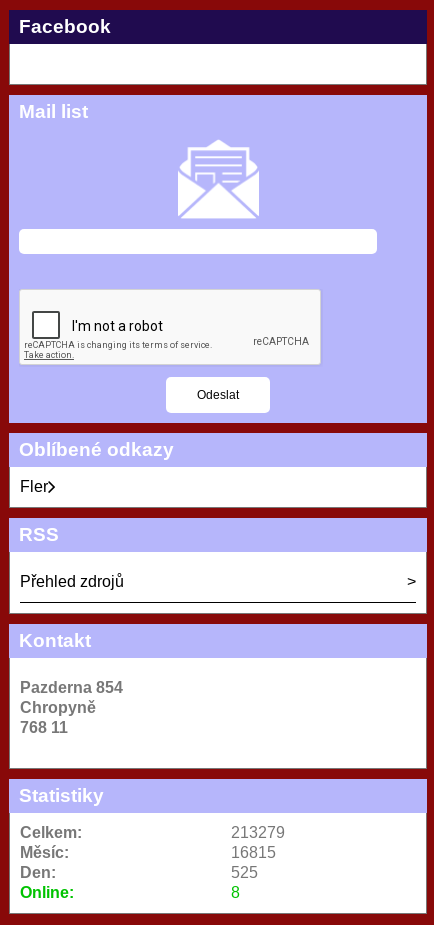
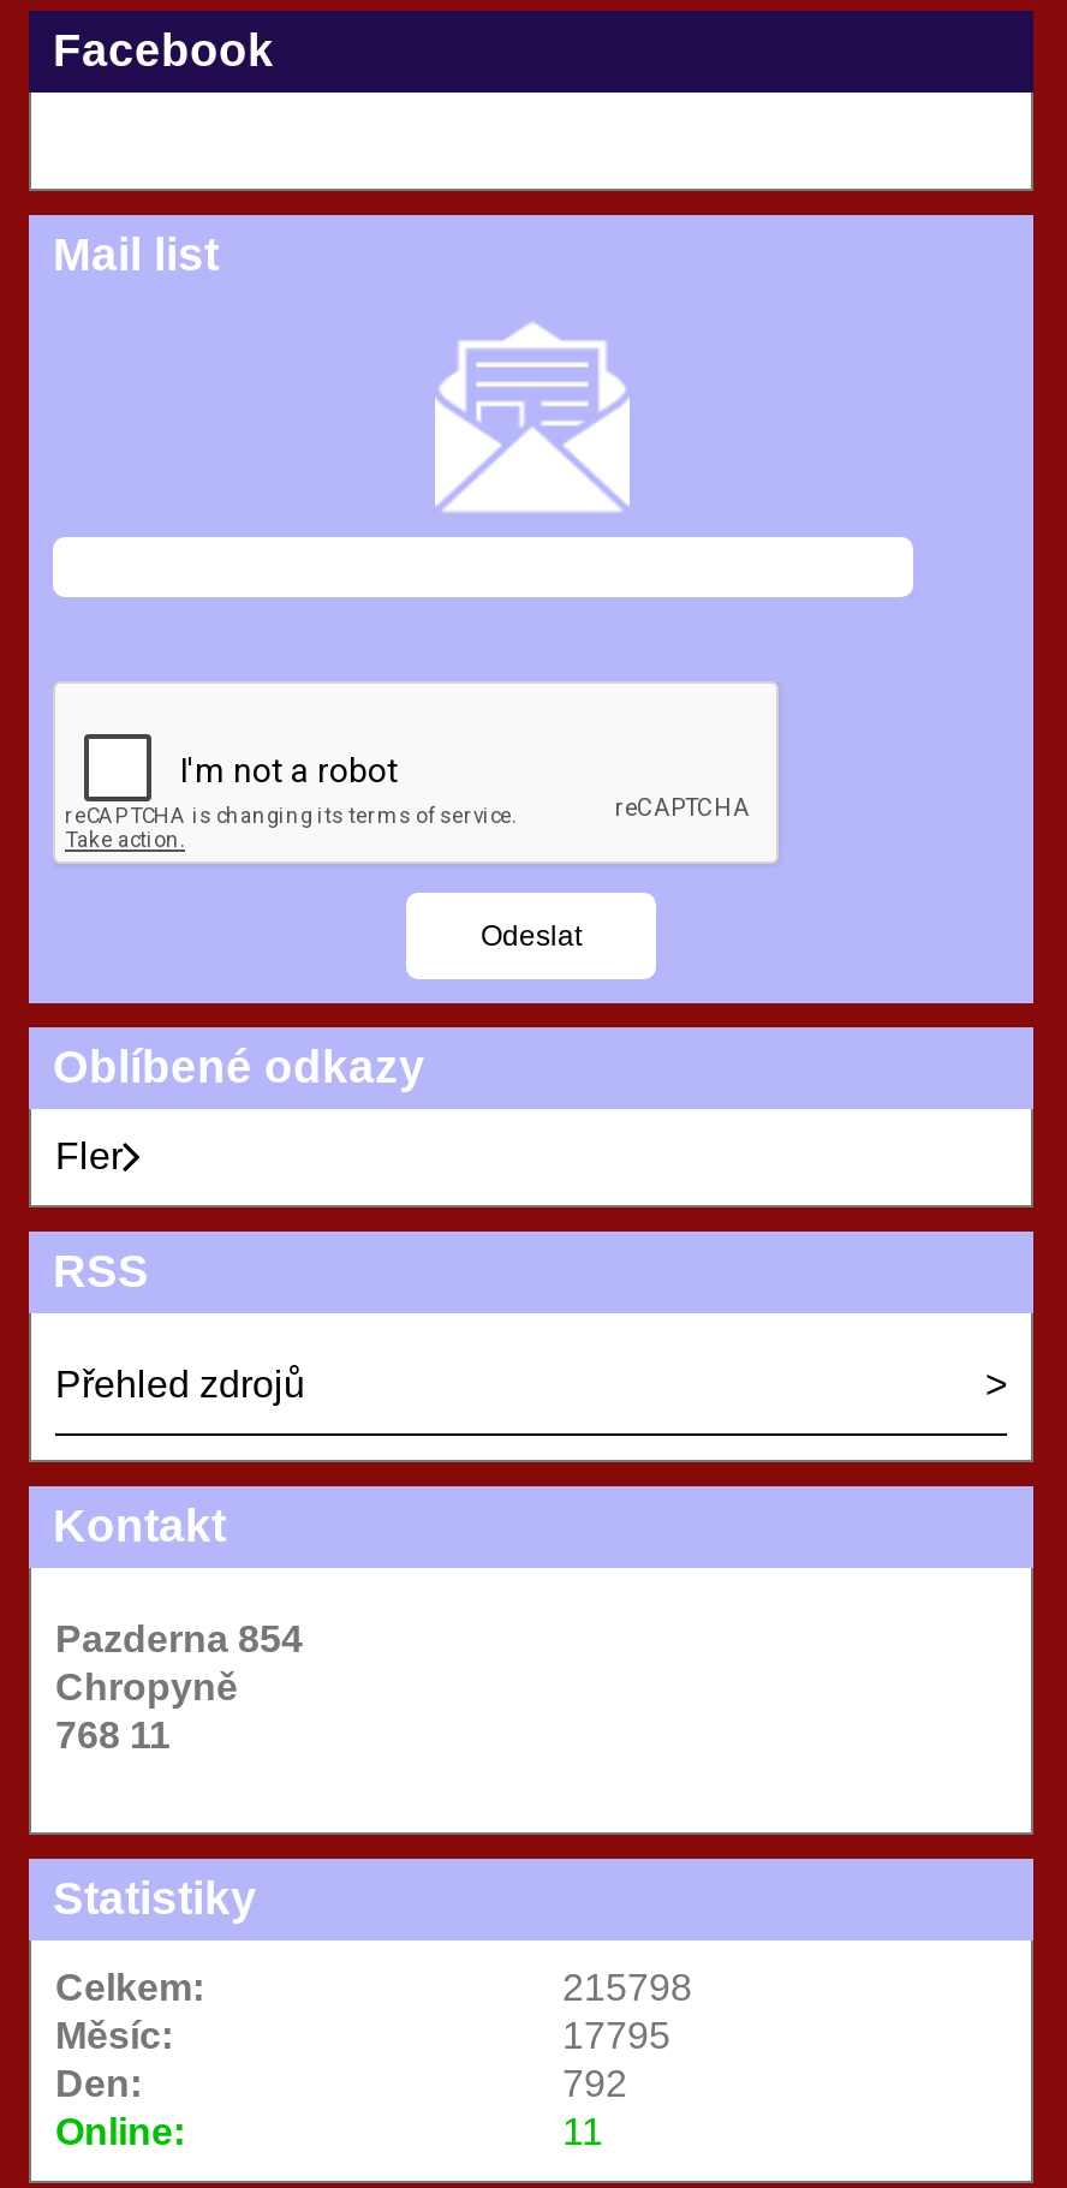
[231,824,285,841] 213279 -> [562,1966,692,2007] 215798
[231,844,276,861] 16815 -> [562,2014,670,2055] 17795
[231,864,258,881] 525 -> [562,2062,627,2103] 792
[231,884,240,901] 8 -> [562,2110,603,2151] 11

